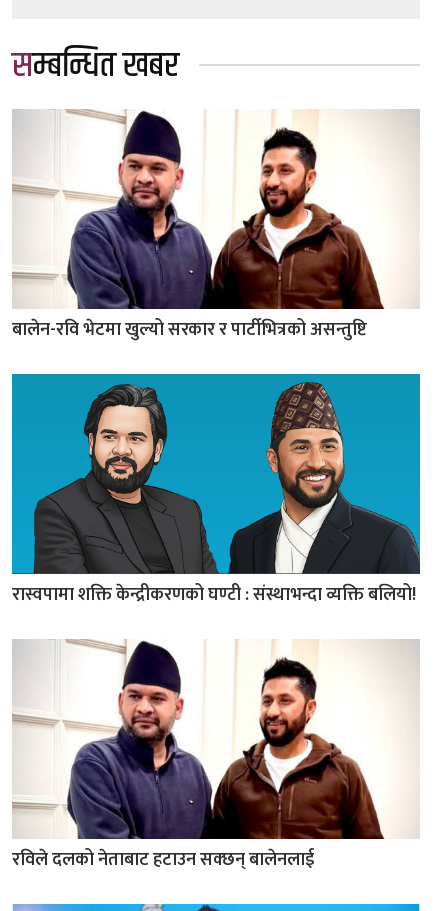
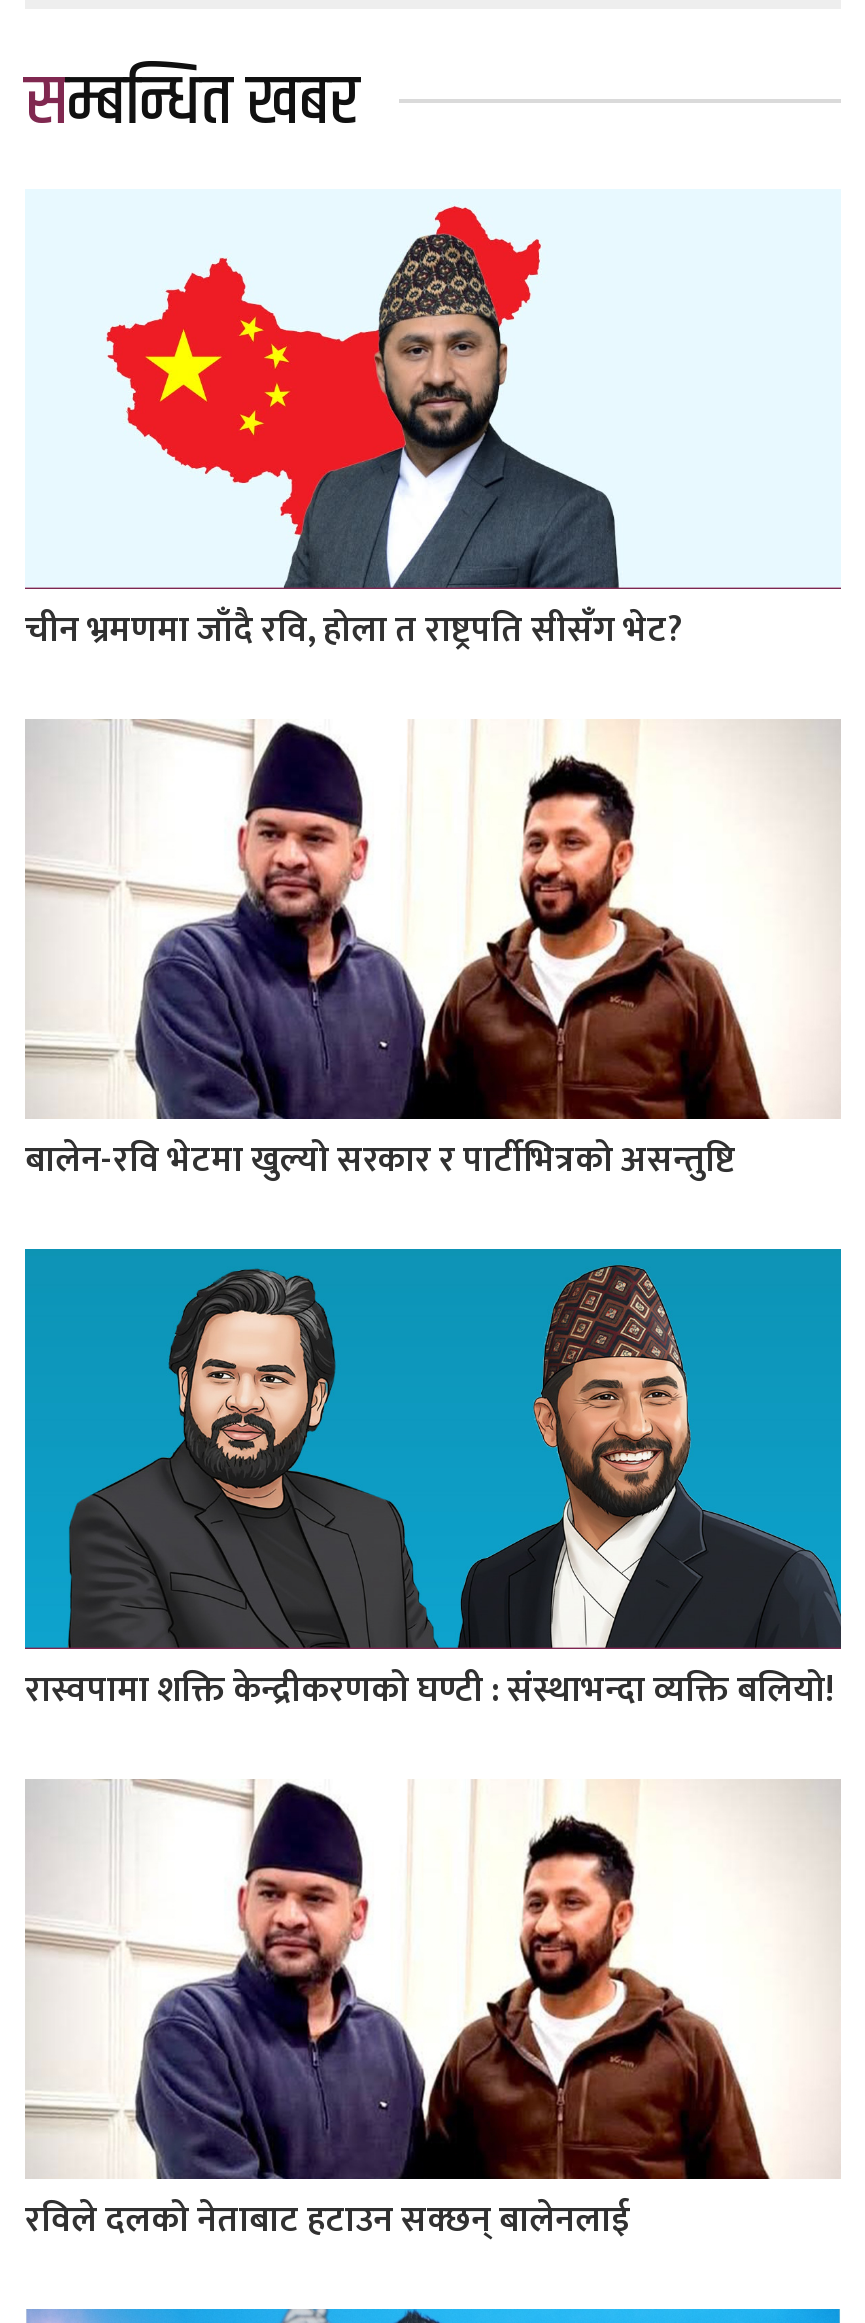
none -> [25,205,683,660] [image] | चीन भ्रमणमा जाँदै रवि, होला त राष्ट्रपति सीसँग भेट?

